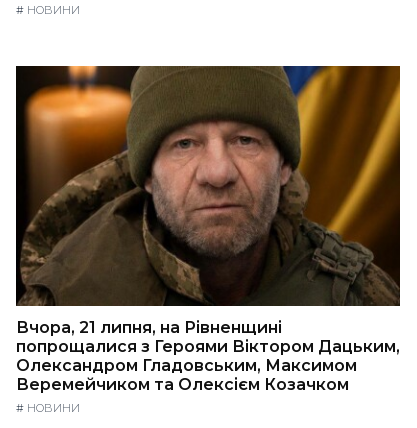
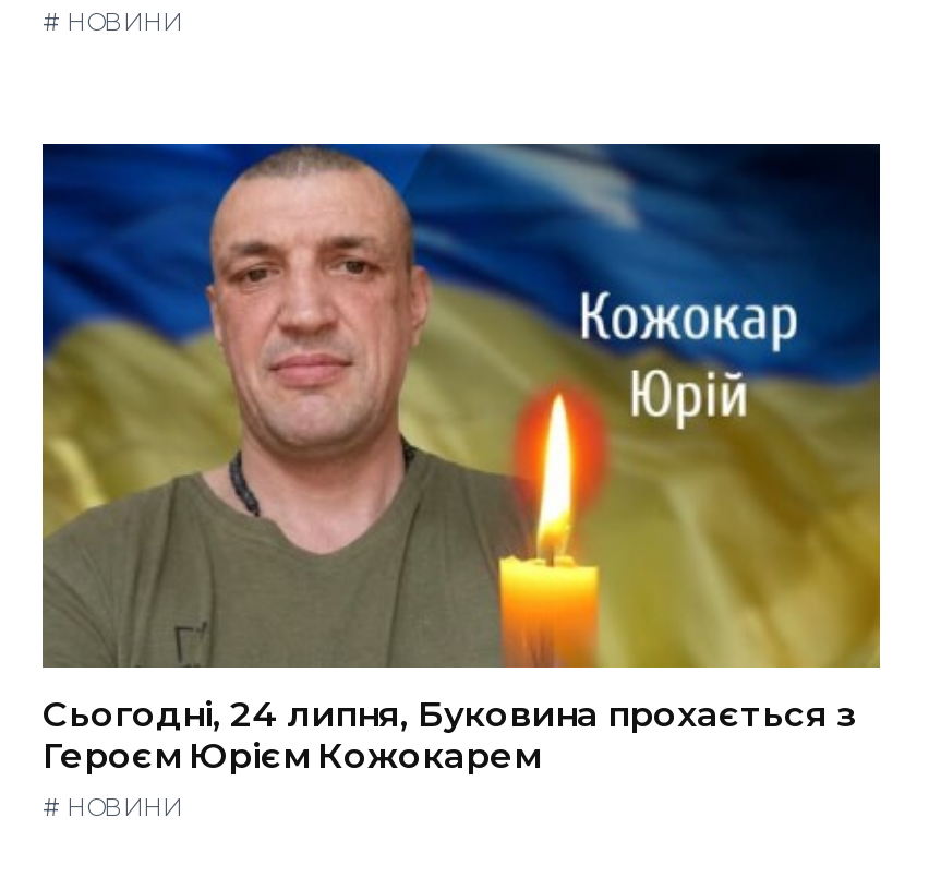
[15,65,401,394] [image] | Вчора, 21 липня, на Рівненщині | попрощалися з Героями Віктором Дацьким, | Олександром Гладовським, Максимом | Веремейчиком та Олексієм Козачком -> [40,142,882,778] [image] | Сьогодні, 24 липня, Буковина прохається з | Героєм Юрієм Кожокарем

